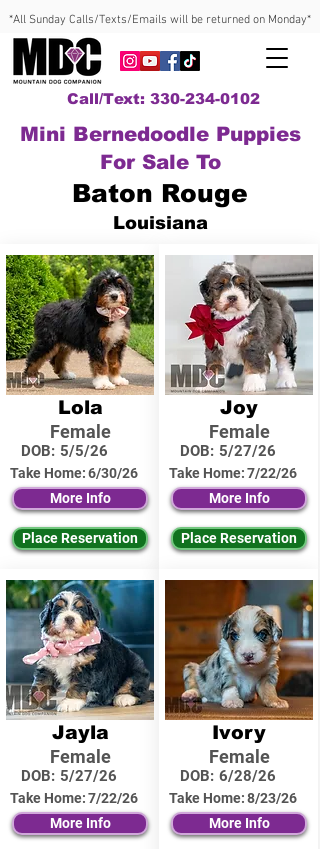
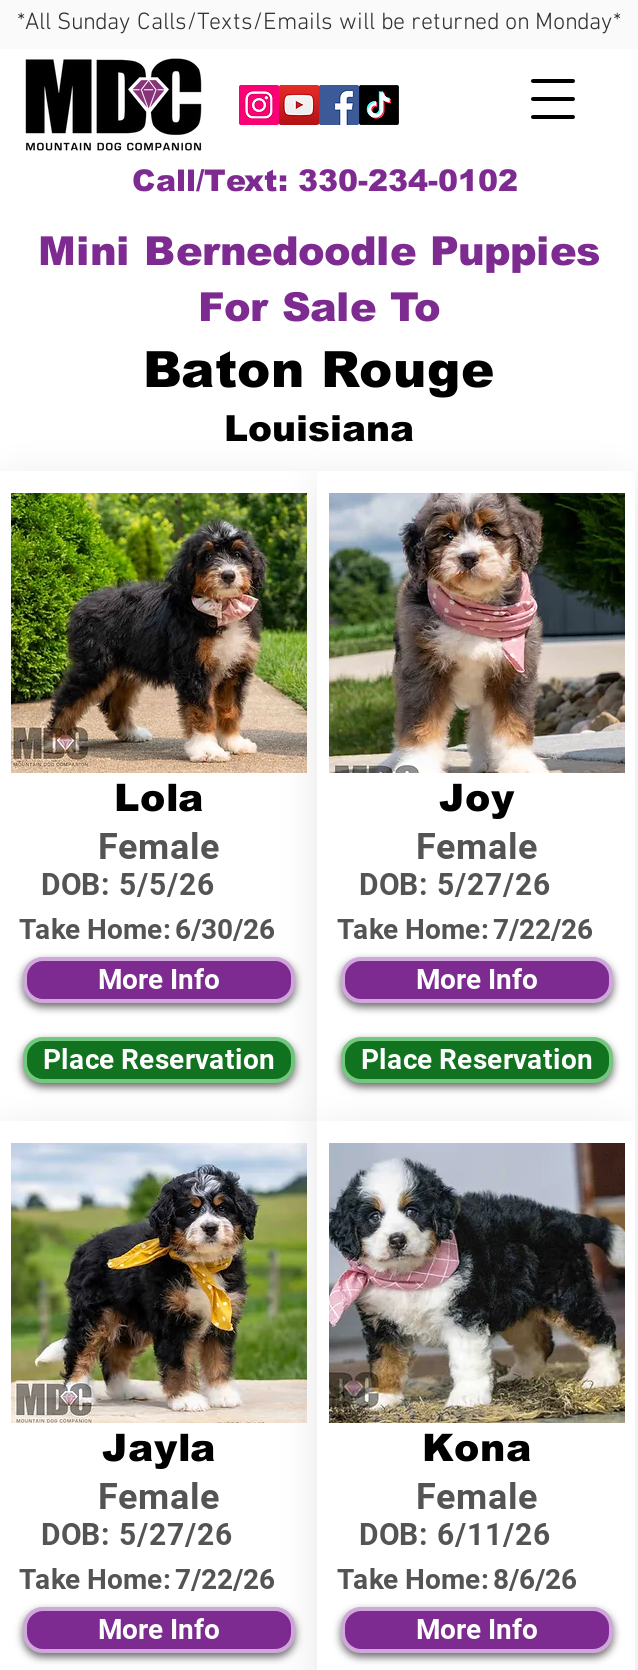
[165,256,314,395] [image] -> [327,491,627,773] [image]
[5,579,155,719] [image] -> [9,1143,309,1419] [image]
[164,579,314,743] [image] | Ivory -> [327,1143,627,1469] [image] | Kona
[180,767,276,785] DOB: 6/28/26 -> [359,1517,551,1553] DOB: 6/11/26
[10,790,297,806] Take Home: 7/22/26 Take Home: 8/23/26 -> [19,1563,577,1595] Take Home: 7/22/26 Take Home: 8/6/26

